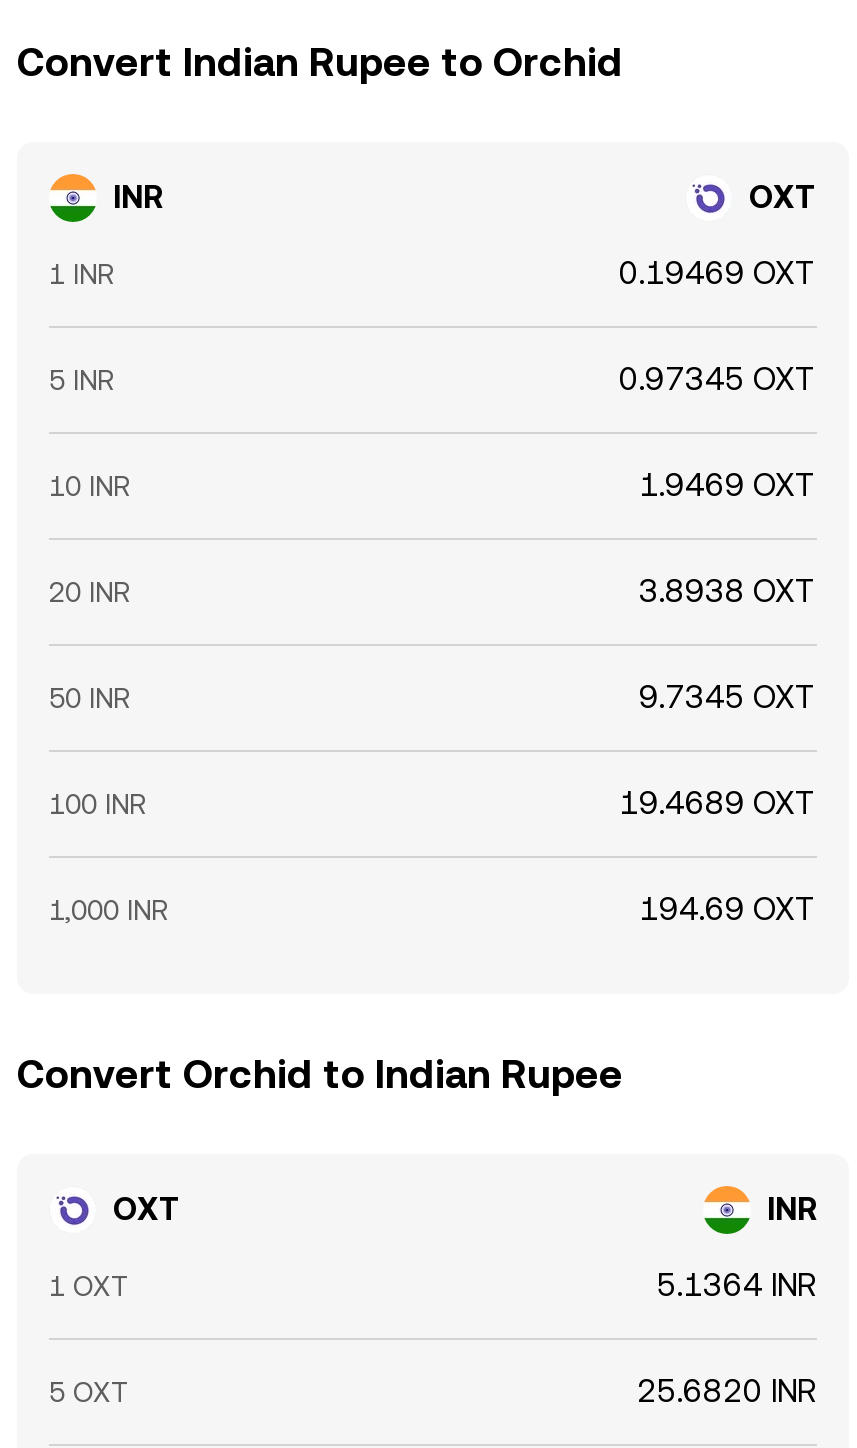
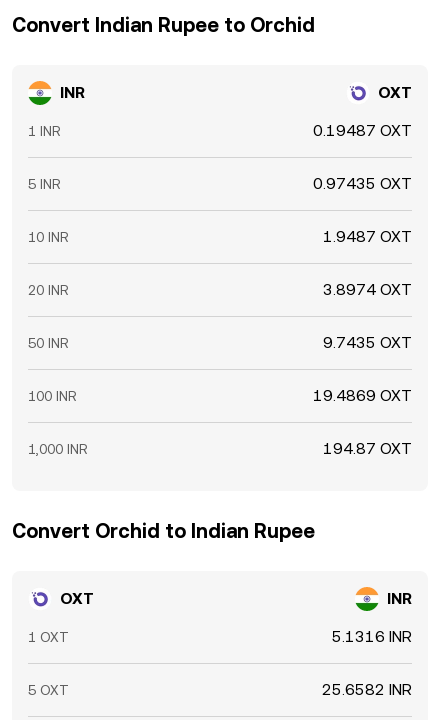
[619,254,817,292] 0.19469 OXT -> [313,121,412,140] 0.19487 OXT
[619,360,817,398] 0.97345 OXT -> [313,174,412,193] 0.97435 OXT
[639,466,817,504] 1.9469 OXT -> [323,227,412,246] 1.9487 OXT
[639,572,817,610] 3.8938 OXT -> [323,280,412,299] 3.8974 OXT
[639,678,817,716] 9.7345 OXT -> [323,333,412,352] 9.7435 OXT
[619,784,817,822] 19.4689 OXT -> [313,386,412,405] 19.4869 OXT
[639,890,817,928] 194.69 OXT -> [323,439,412,458] 194.87 OXT
[657,1266,817,1304] 5.1364 INR -> [332,627,412,646] 5.1316 INR
[637,1372,817,1410] 25.6820 INR -> [322,680,412,699] 25.6582 INR

